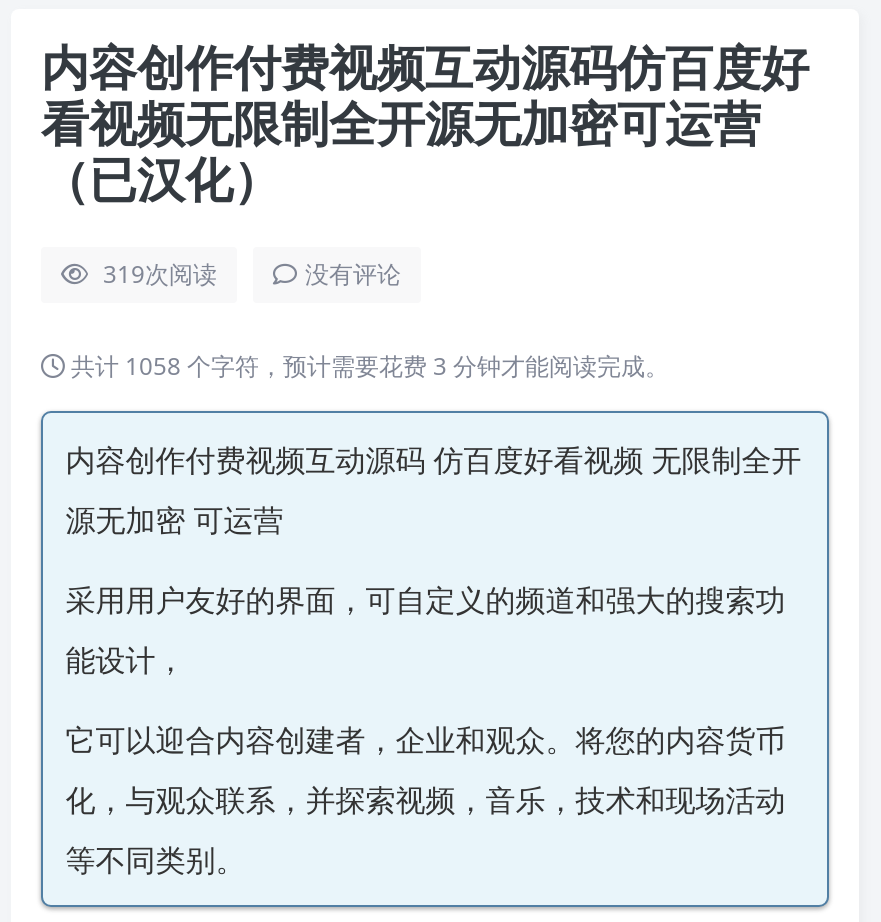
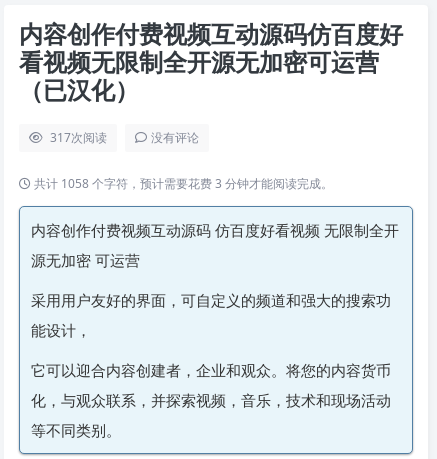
[103,257,217,291] 319次阅读 -> [50,129,107,146] 317次阅读

